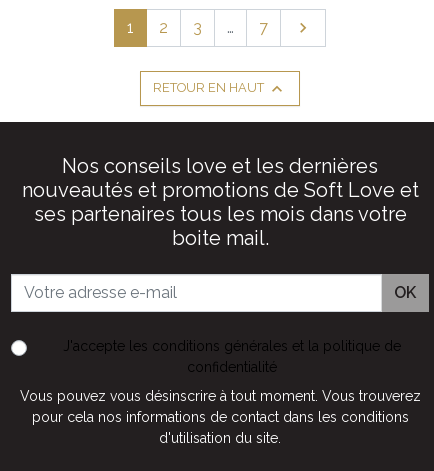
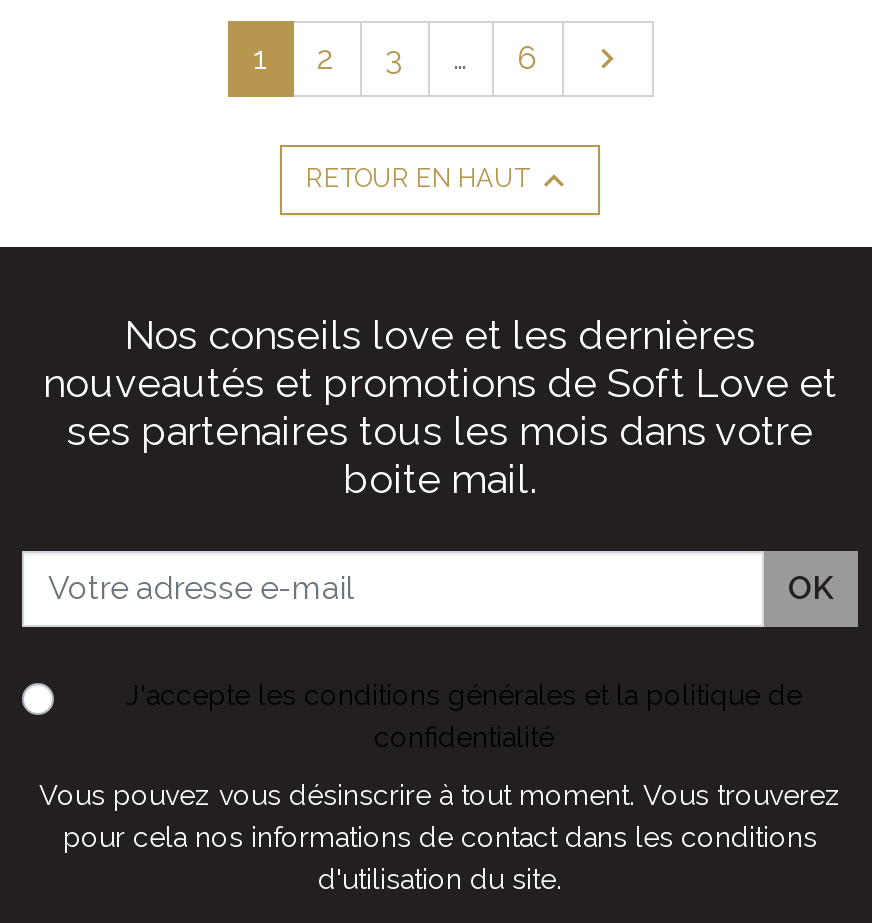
[259,18,268,37] 7 -> [517,39,537,77] 6

